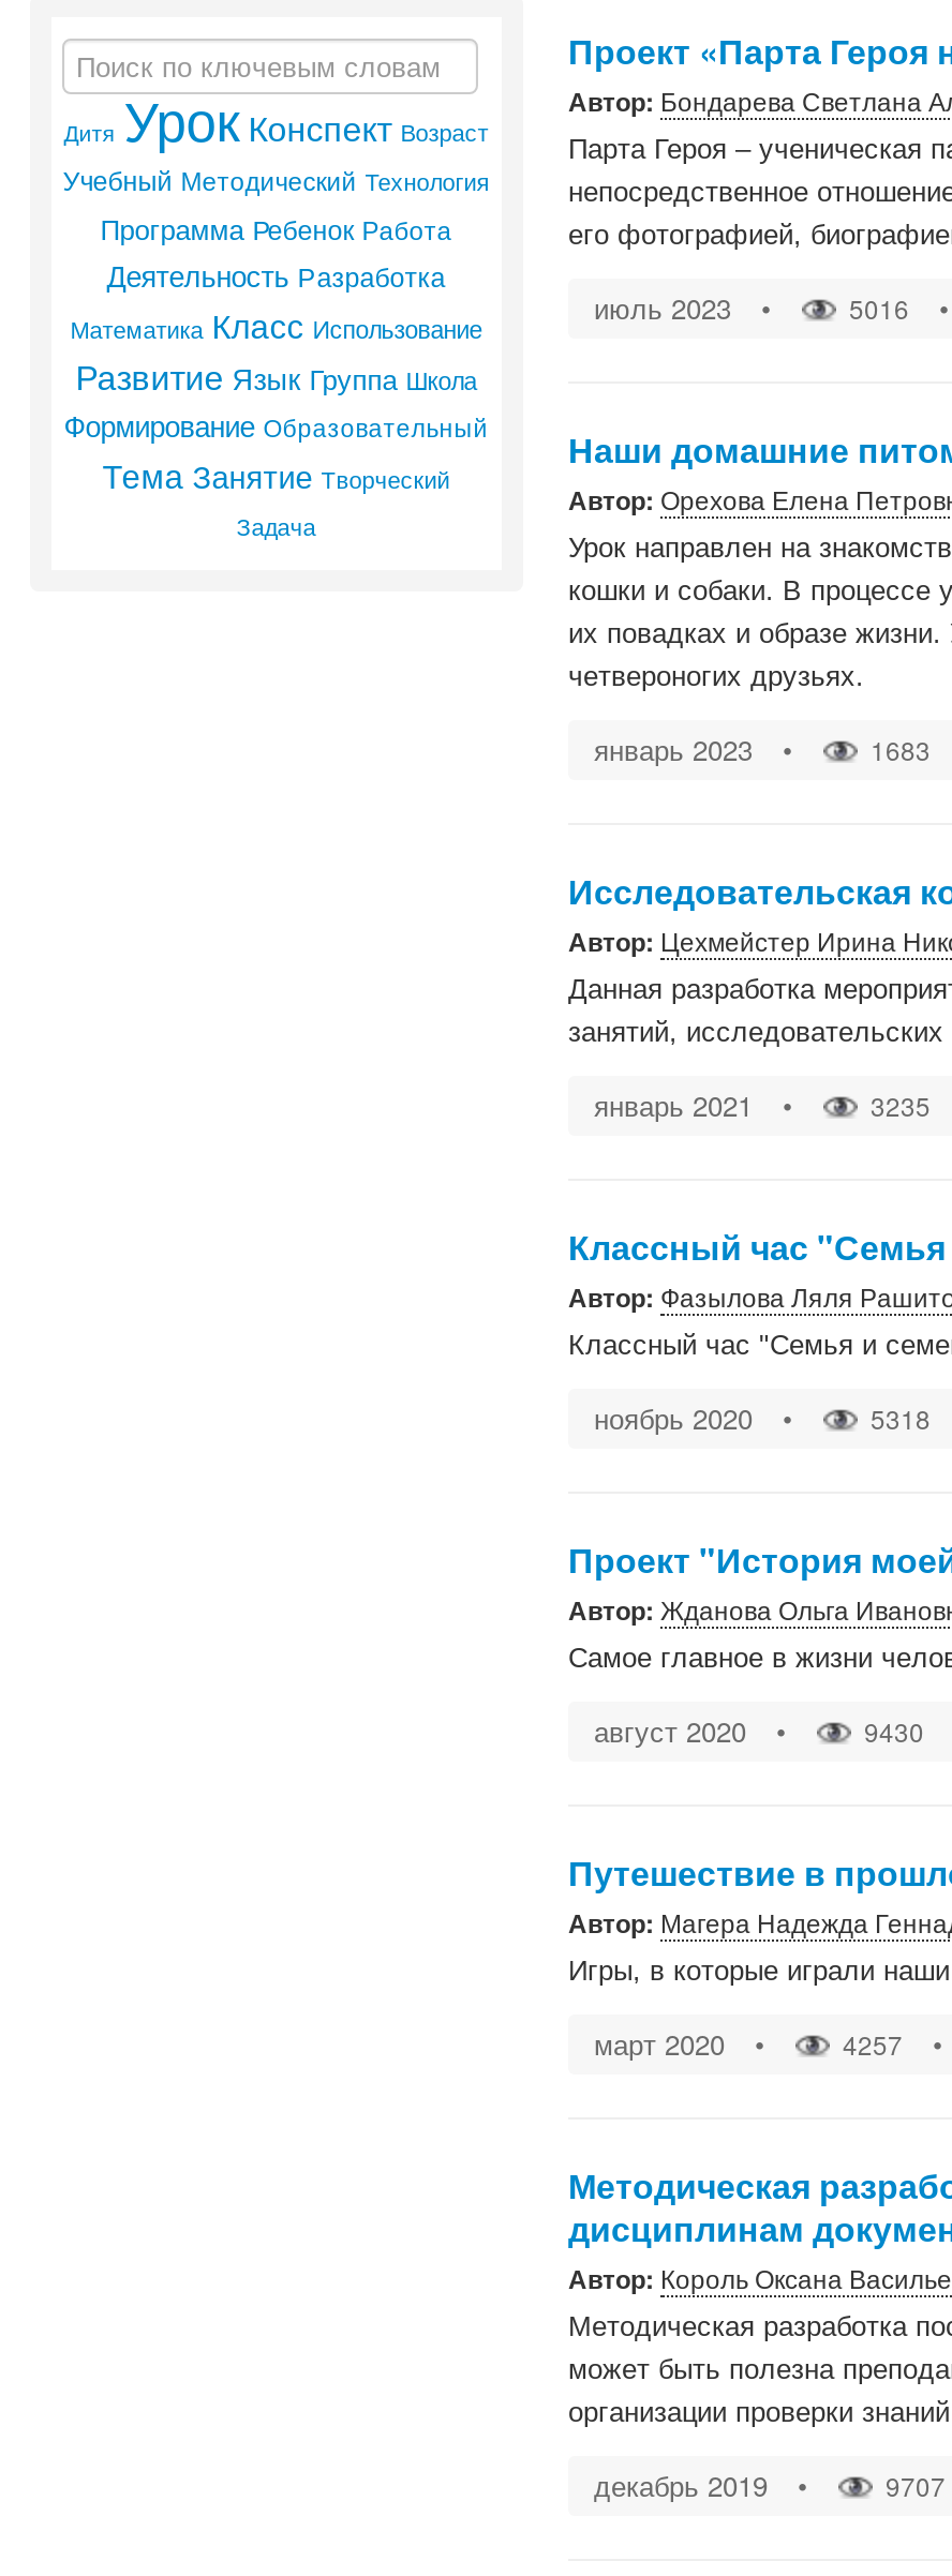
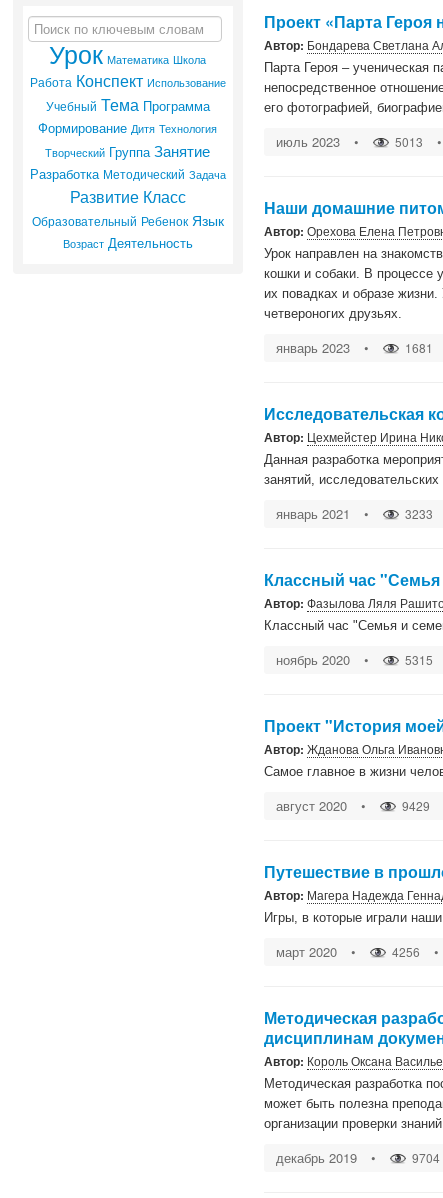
[63,79,490,542] Дитя Урок Конспект Возраст | Учебный Методический Технология | Программа Ребенок Работа | Деятельность Разработка | Математика Класс Использование | Развитие Язык Группа Школа | Формирование Образовательный | Тема Занятие Творческий | Задача -> [30,35,226,252] Урок Математика Школа | Работа Конспект Использование | Учебный Тема Программа | Формирование Дитя Технология | Творческий Группа Занятие | Разработка Методический Задача | Развитие Класс | Образовательный Ребенок Язык | Возраст Деятельность
[843,289,909,326] 5016 -> [392,133,423,150] 5013
[594,729,931,769] январь 2023 • 1683 -> [276,338,433,357] январь 2023 • 1681
[594,1084,931,1125] январь 2021 • 3235 -> [276,504,433,523] январь 2021 • 3233
[594,1397,931,1438] ноябрь 2020 • 5318 -> [276,650,433,669] ноябрь 2020 • 5315
[594,1710,924,1751] август 2020 • 9430 -> [276,796,430,815] август 2020 • 9429
[836,2025,903,2062] 4257 -> [389,943,420,960] 4256
[594,2465,946,2505] декабрь 2019 • 9707 -> [276,1148,440,1167] декабрь 2019 • 9704

